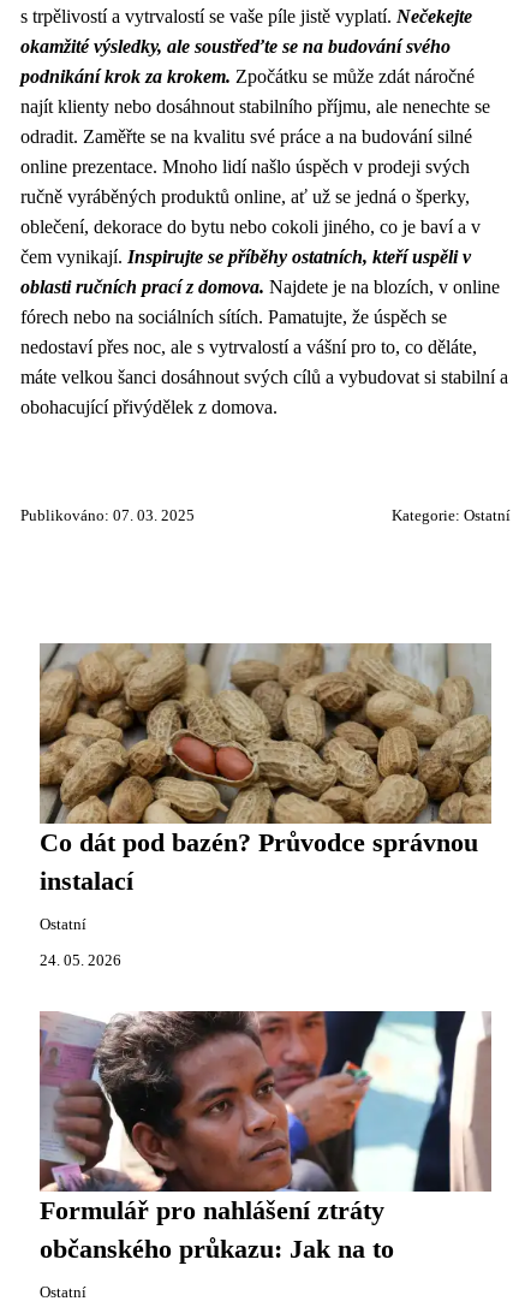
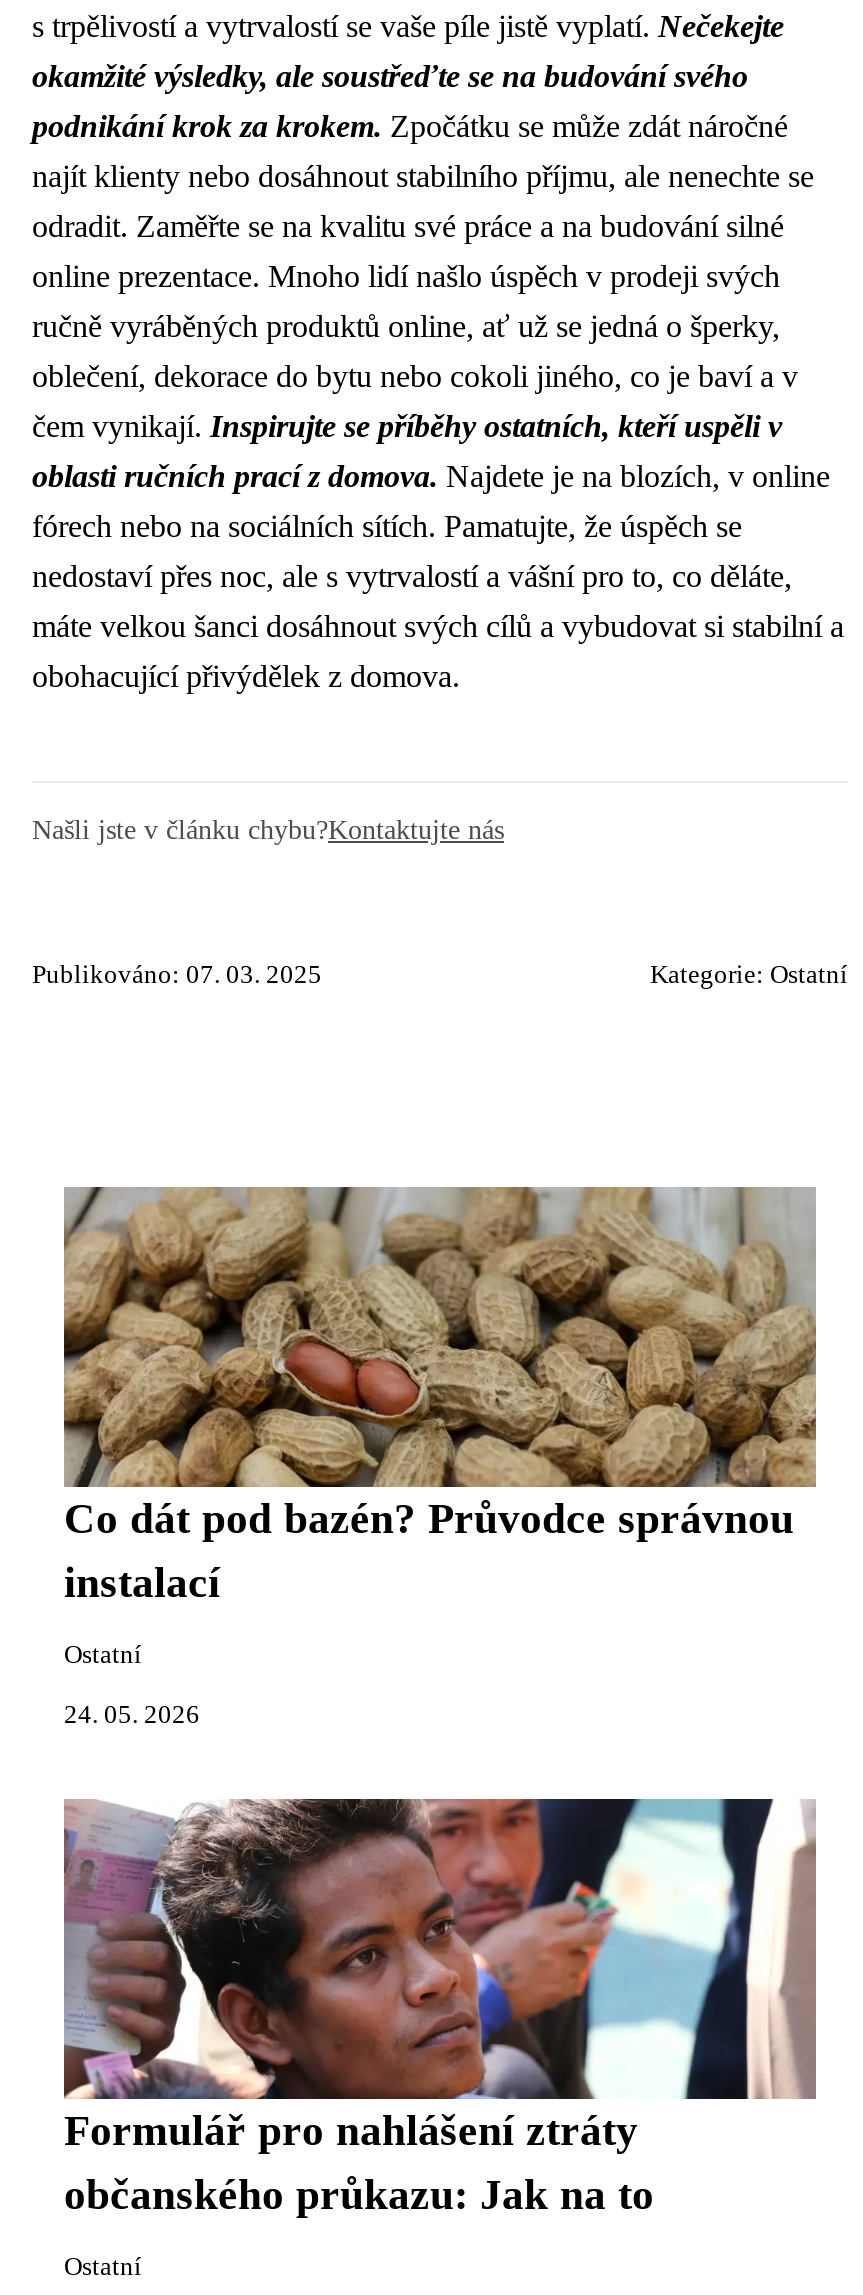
none -> [32,813,504,845] Našli jste v článku chybu?Kontaktujte nás

